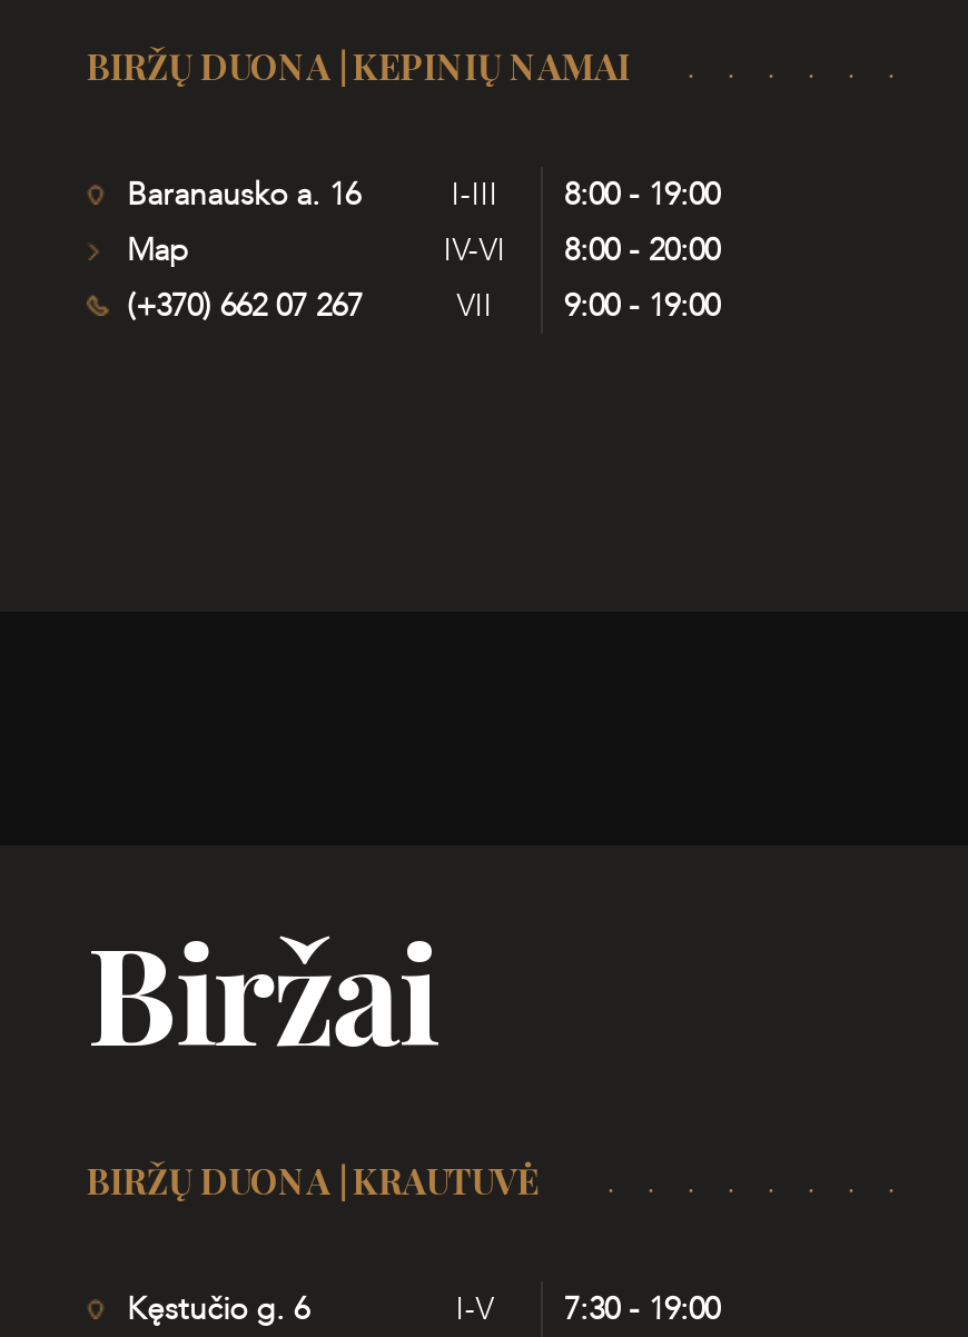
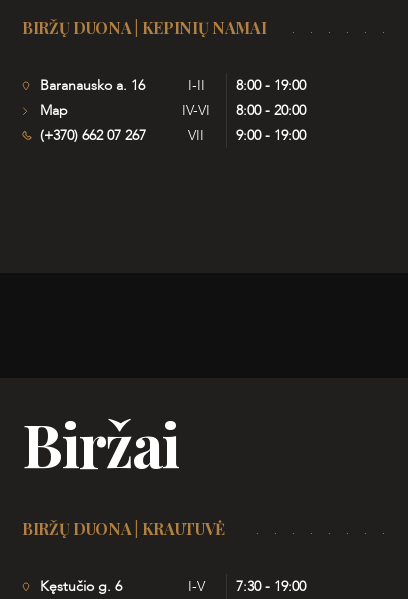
[451,174,498,216] I-III -> [188,76,205,95] I-II

